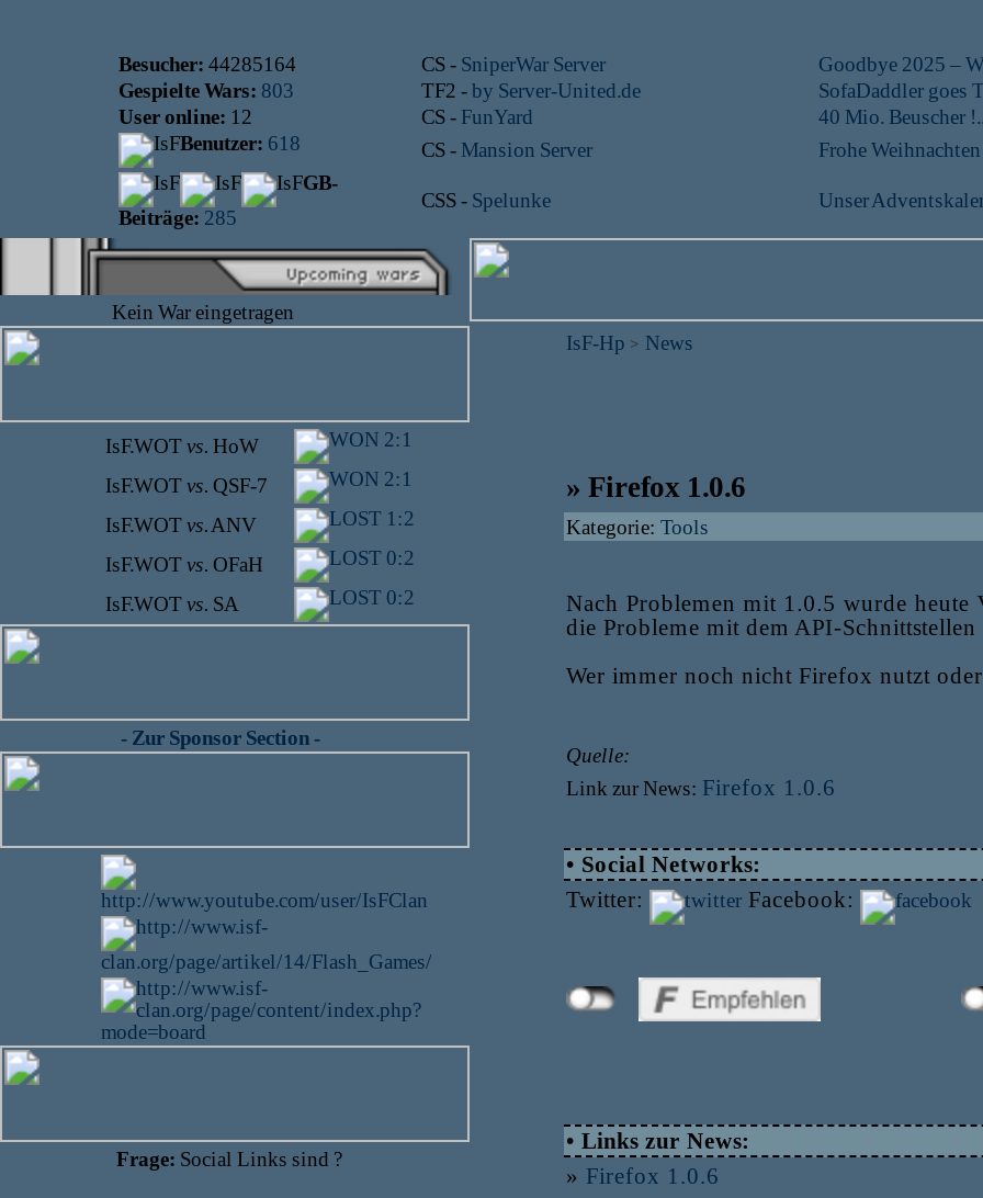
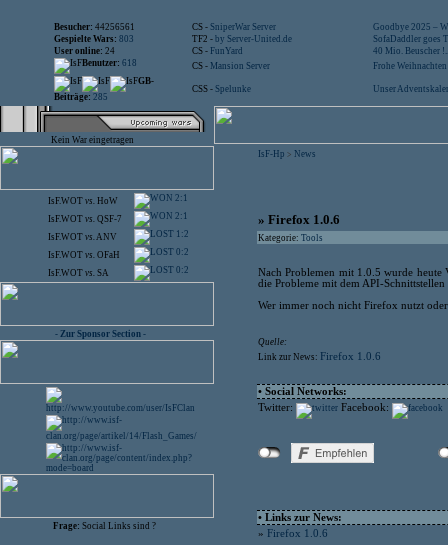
[118,54,296,76] Besucher: 44285164 -> [54,22,135,32] Besucher: 44256561
[118,106,252,128] User online: 12 -> [54,46,115,56] User online: 24

